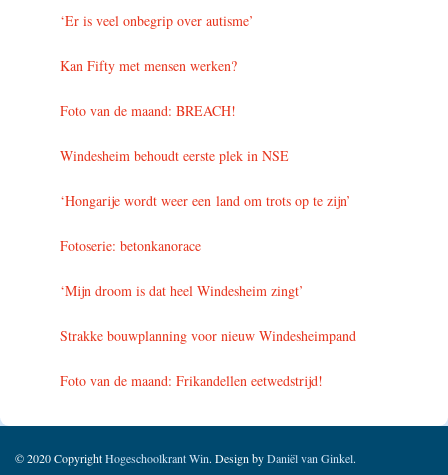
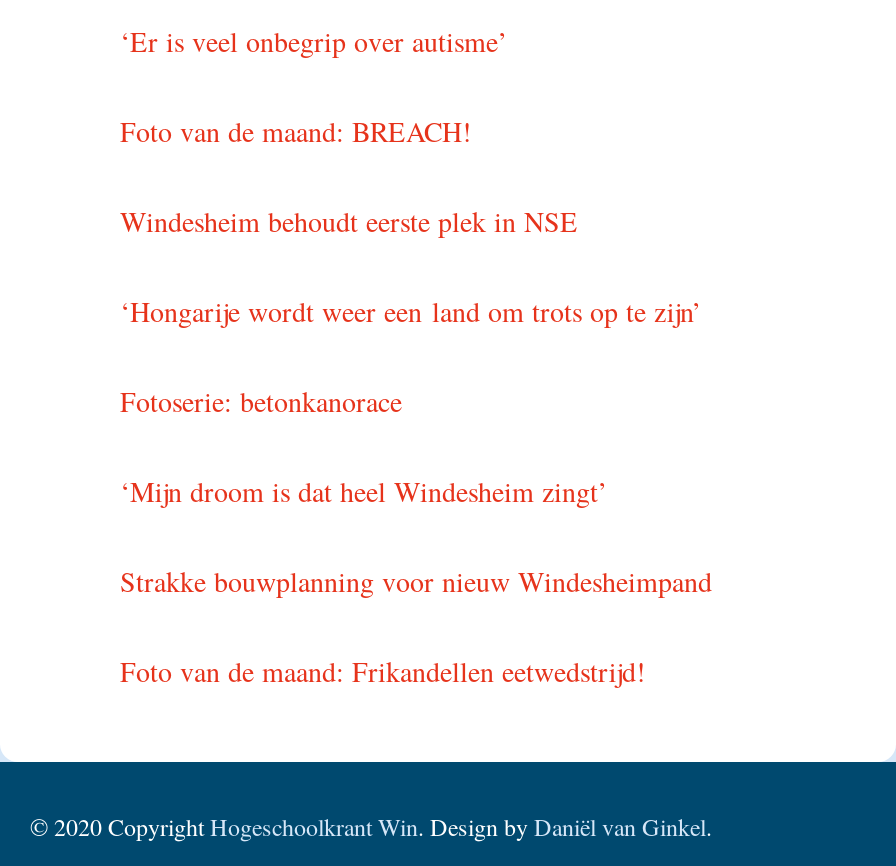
[60,56,237,75] Kan Fifty met mensen werken? -> none

